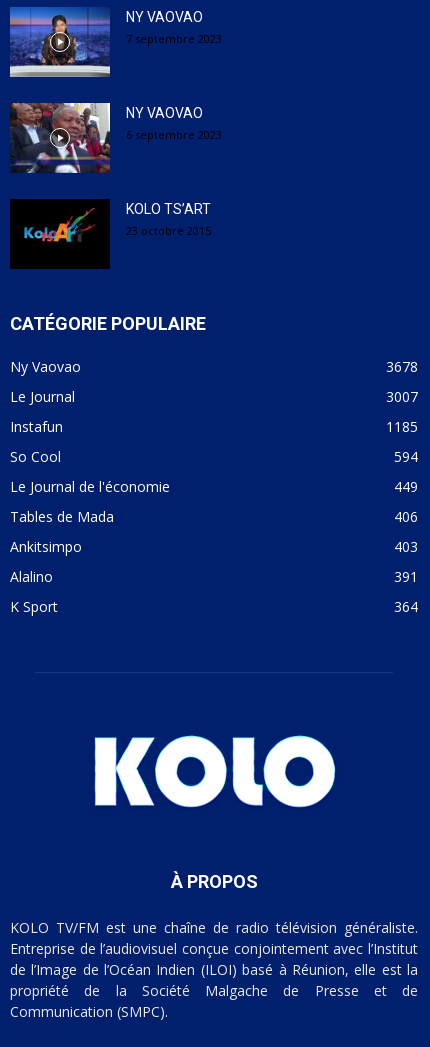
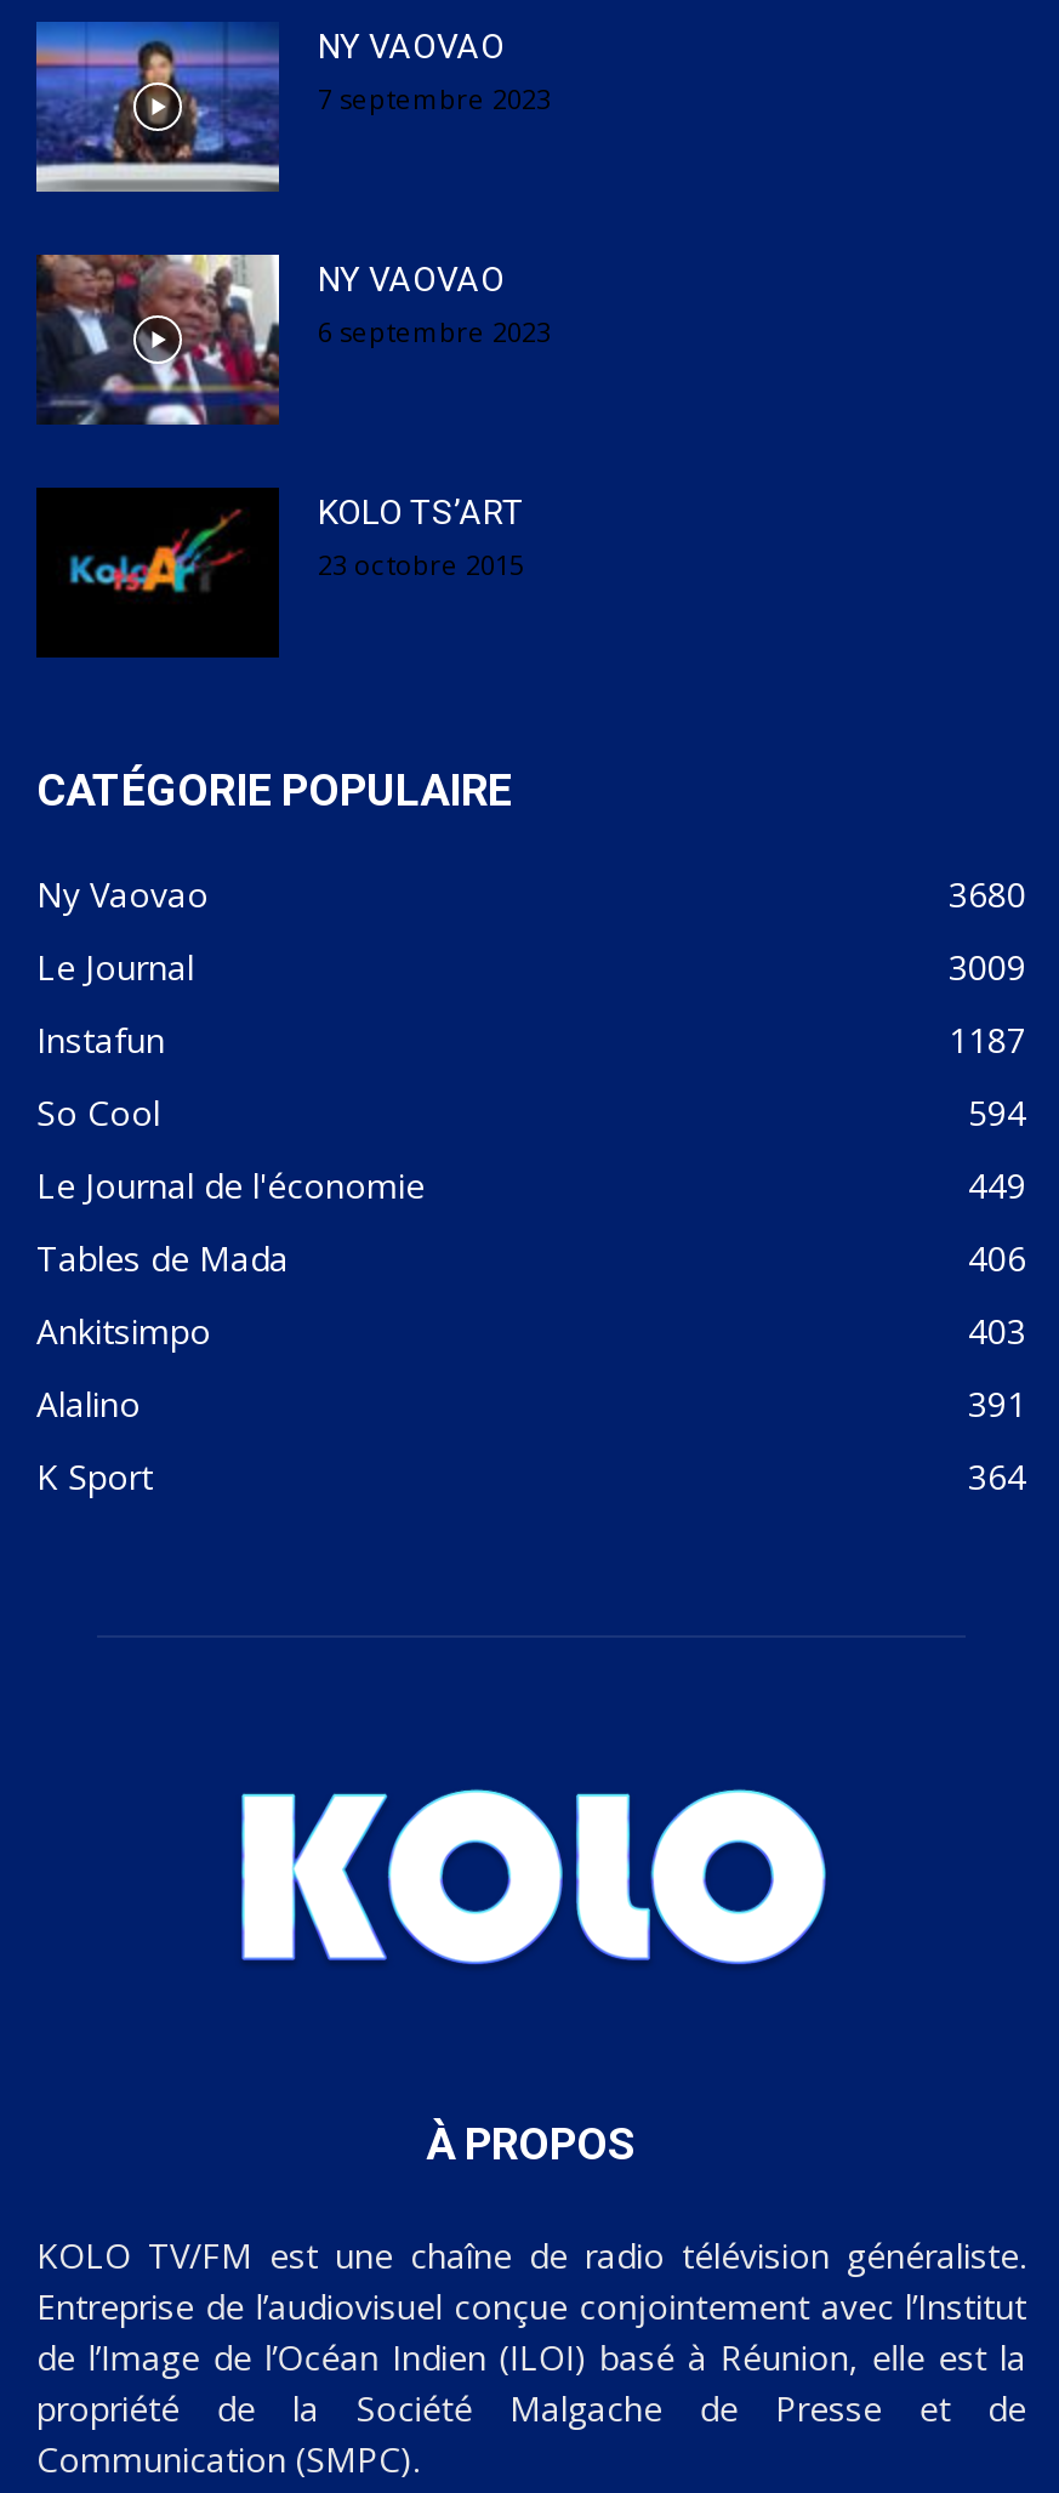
[386,356,418,375] 3678 -> [949,870,1026,916] 3680
[386,386,418,405] 3007 -> [949,943,1026,989] 3009
[386,416,418,435] 1185 -> [949,1015,1026,1061] 1187

